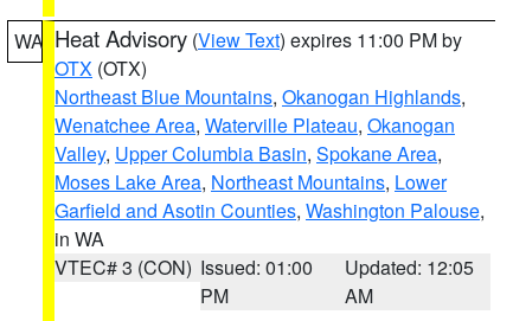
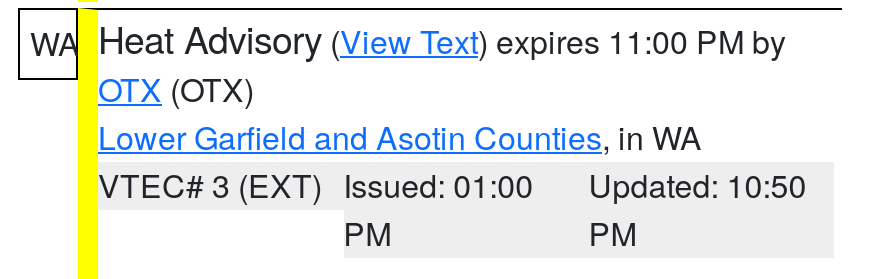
[54,83,485,281] Northeast Blue Mountains, Okanogan Highlands, | Wenatchee Area, Waterville Plateau, Okanogan | Valley, Upper Columbia Basin, Spokane Area, | Moses Lake Area, Northeast Mountains, Lower | Garfield and Asotin Counties, Washington Palouse, | in WA | VTEC# 3 (CON) Issued: 01:00 -> [98,114,702,208] Lower Garfield and Asotin Counties, in WA | VTEC# 3 (EXT) Issued: 01:00
[345,253,474,309] Updated: 12:05 | AM -> [588,162,806,256] Updated: 10:50 | PM

